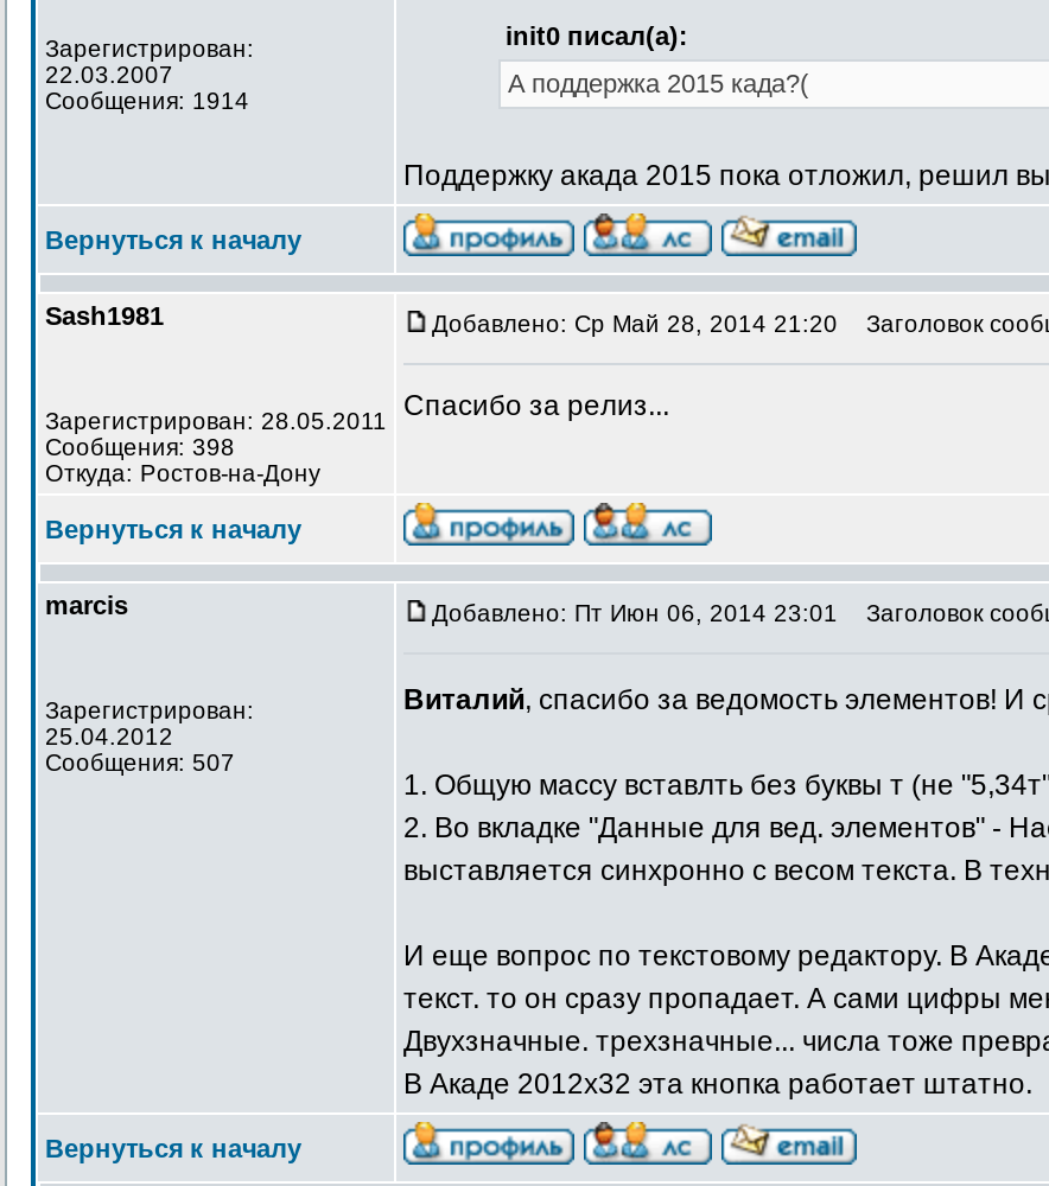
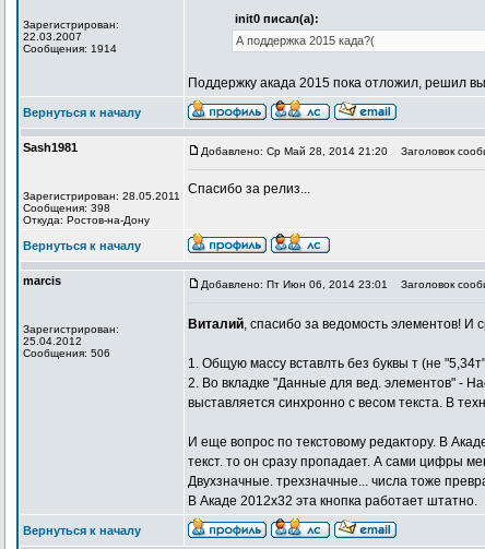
[45,750,235,776] Сообщения: 507 -> [23,347,110,359] Сообщения: 506

